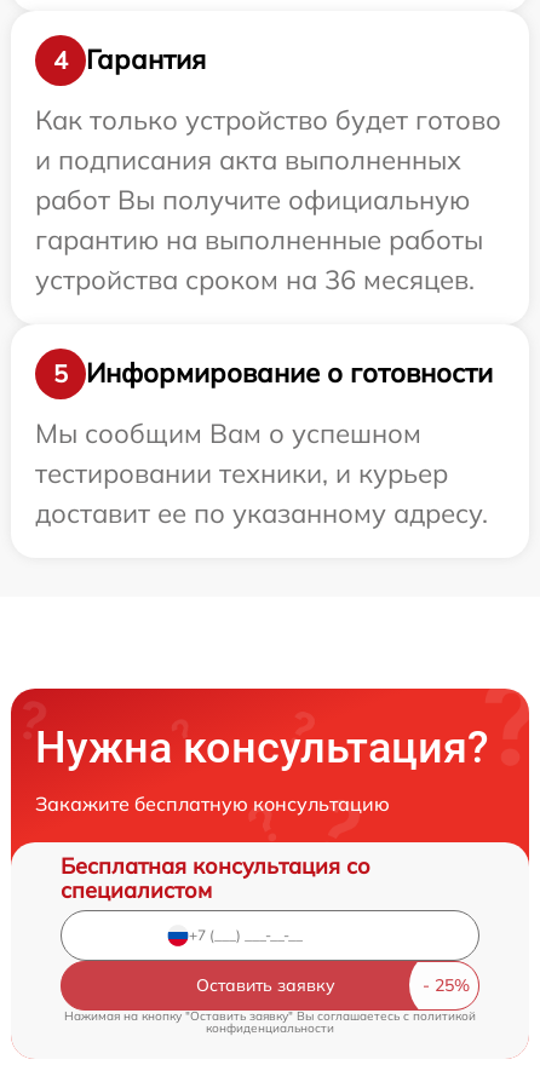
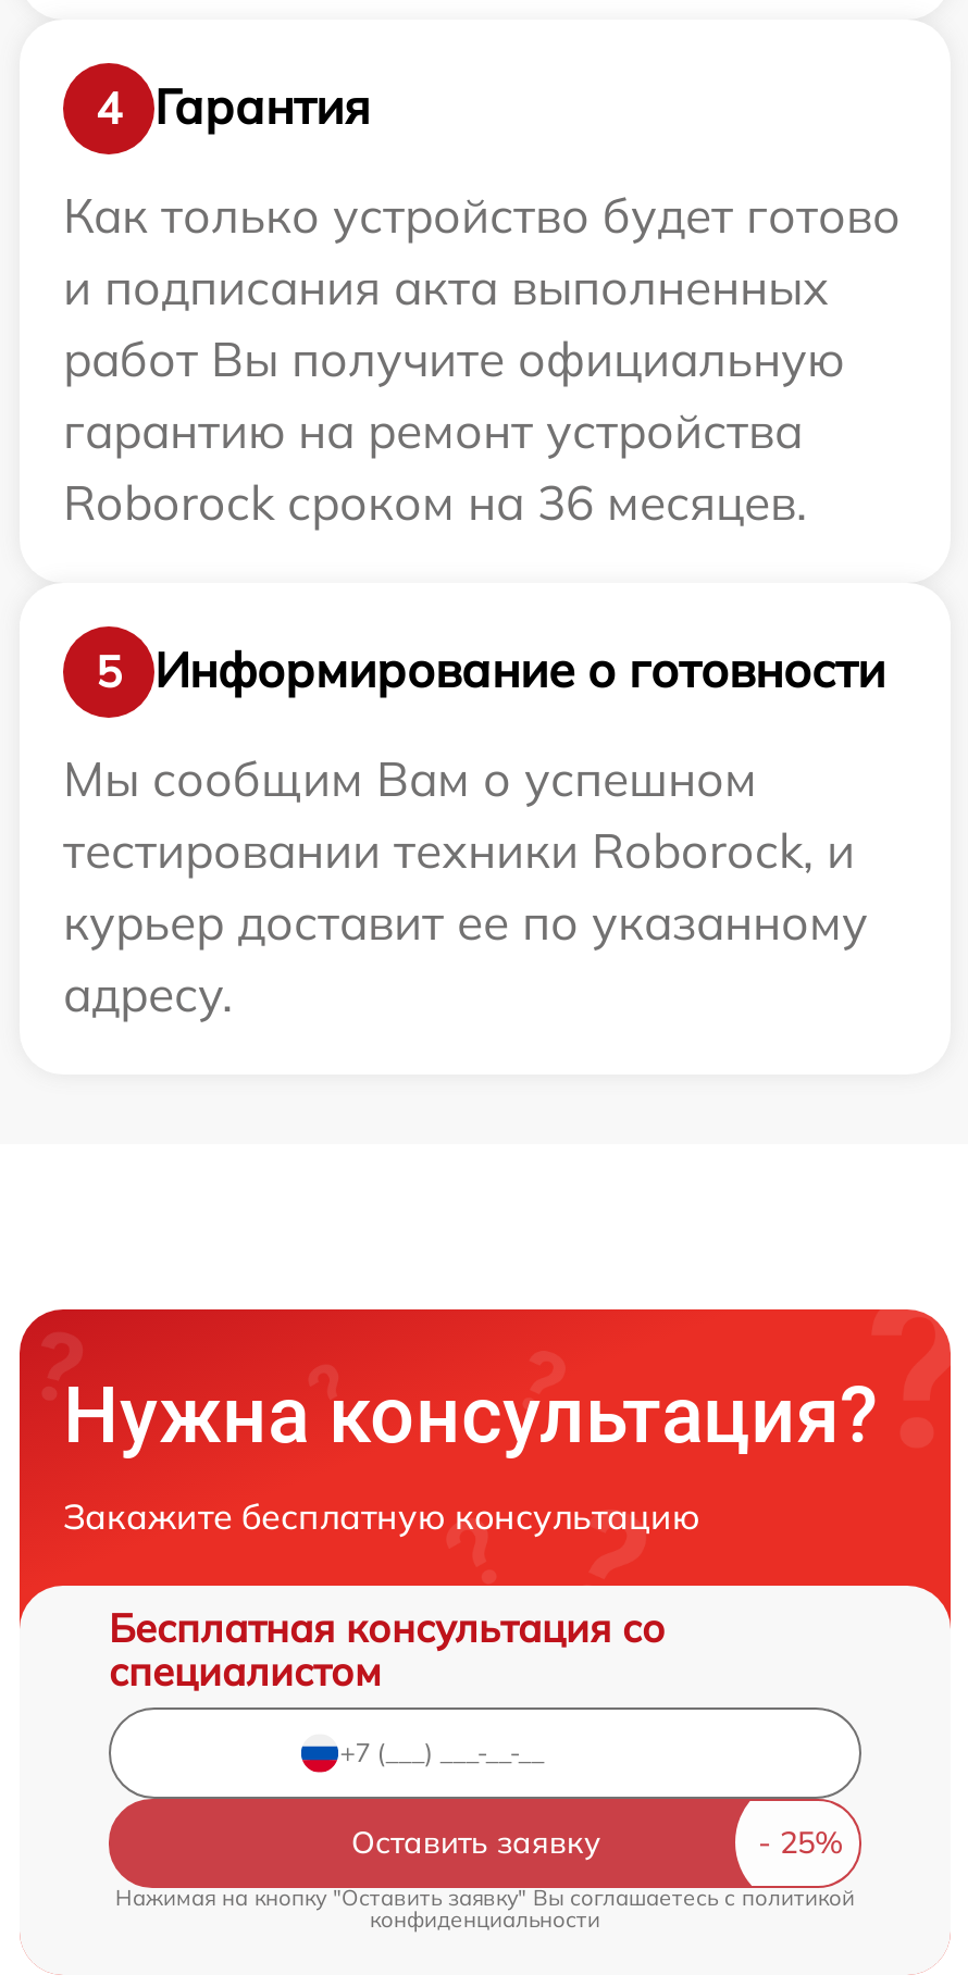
[35,222,483,256] гарантию на выполненные работы -> [63,399,803,460] гарантию на ремонт устройства
[35,262,475,296] устройства сроком на 36 месяцев. -> [63,471,807,532] Roborock сроком на 36 месяцев.
[35,456,488,529] тестировании техники, и курьер | доставит ее по указанному адресу. -> [63,819,868,1023] тестировании техники Roborock, и | курьер доставит ее по указанному | адресу.

